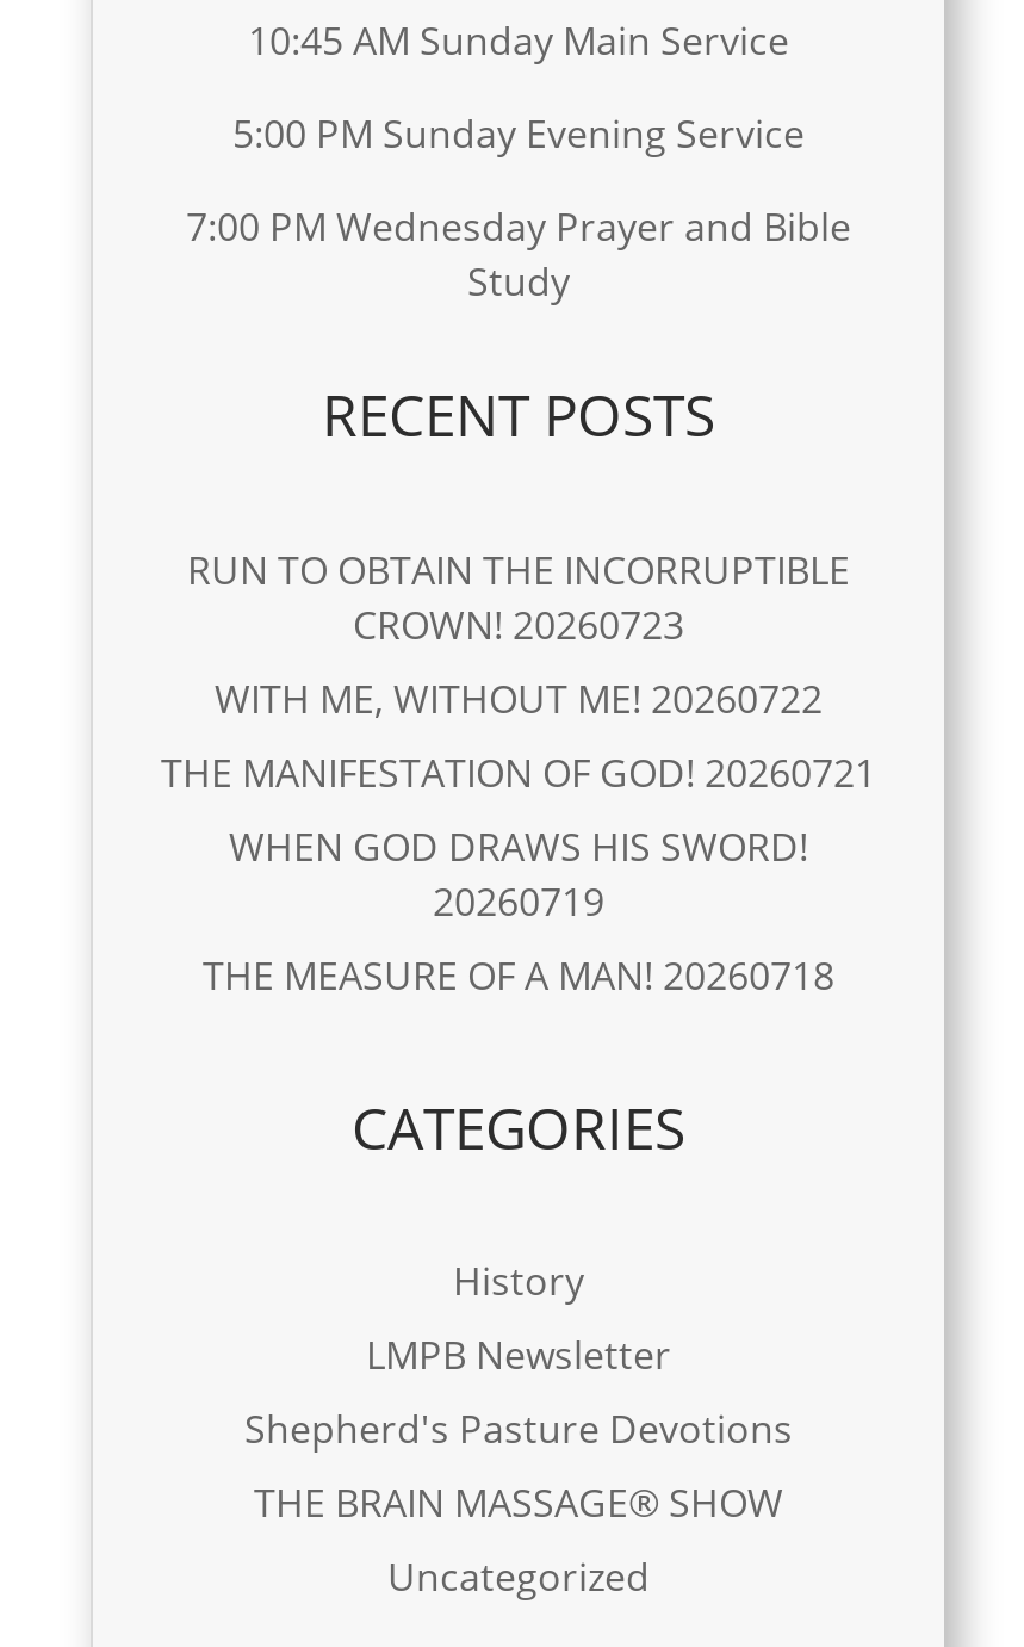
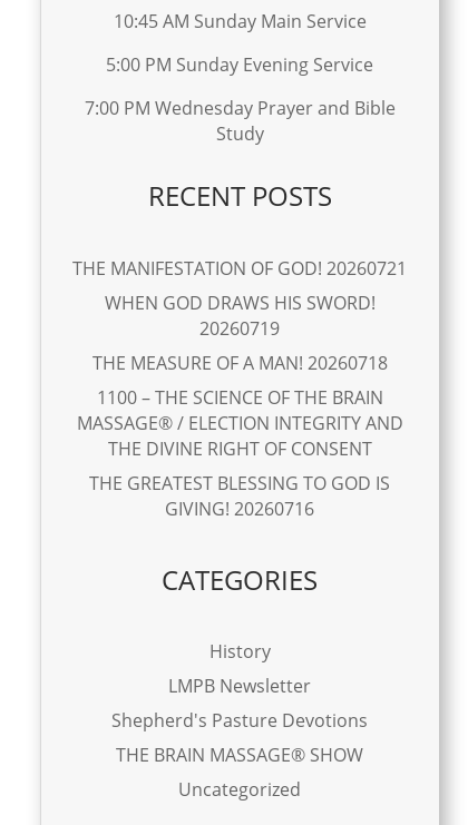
[187,544,850,725] RUN TO OBTAIN THE INCORRUPTIBLE | CROWN! 20260723 | WITH ME, WITHOUT ME! 20260722 -> none
moved [161,747,876,1002] -> [73,256,407,375]: THE MANIFESTATION OF GOD! 20260721 | WHEN GOD DRAWS HIS SWORD! | 20260719 | THE MEASURE OF A MAN! 20260718
none -> [77,385,403,521] 1100 – THE SCIENCE OF THE BRAIN | MASSAGE® / ELECTION INTEGRITY AND | THE DIVINE RIGHT OF CONSENT | THE GREATEST BLESSING TO GOD IS | GIVING! 20260716

